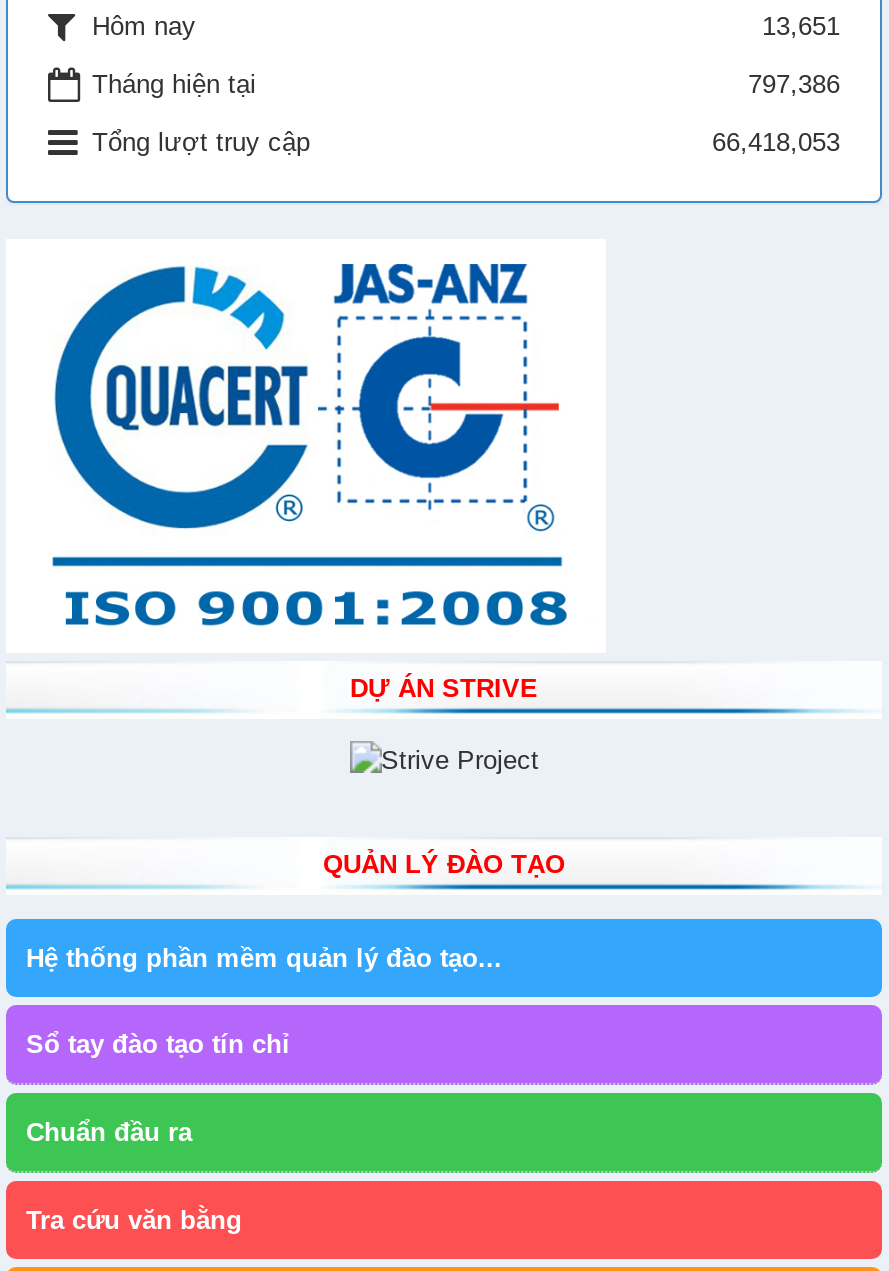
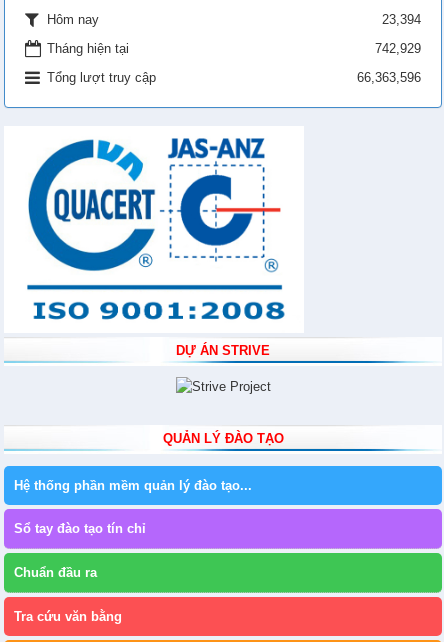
[762,11,840,41] 13,651 -> [382,12,421,27] 23,394
[748,69,840,99] 797,386 -> [375,41,421,56] 742,929
[712,127,840,157] 66,418,053 -> [357,70,421,85] 66,363,596

